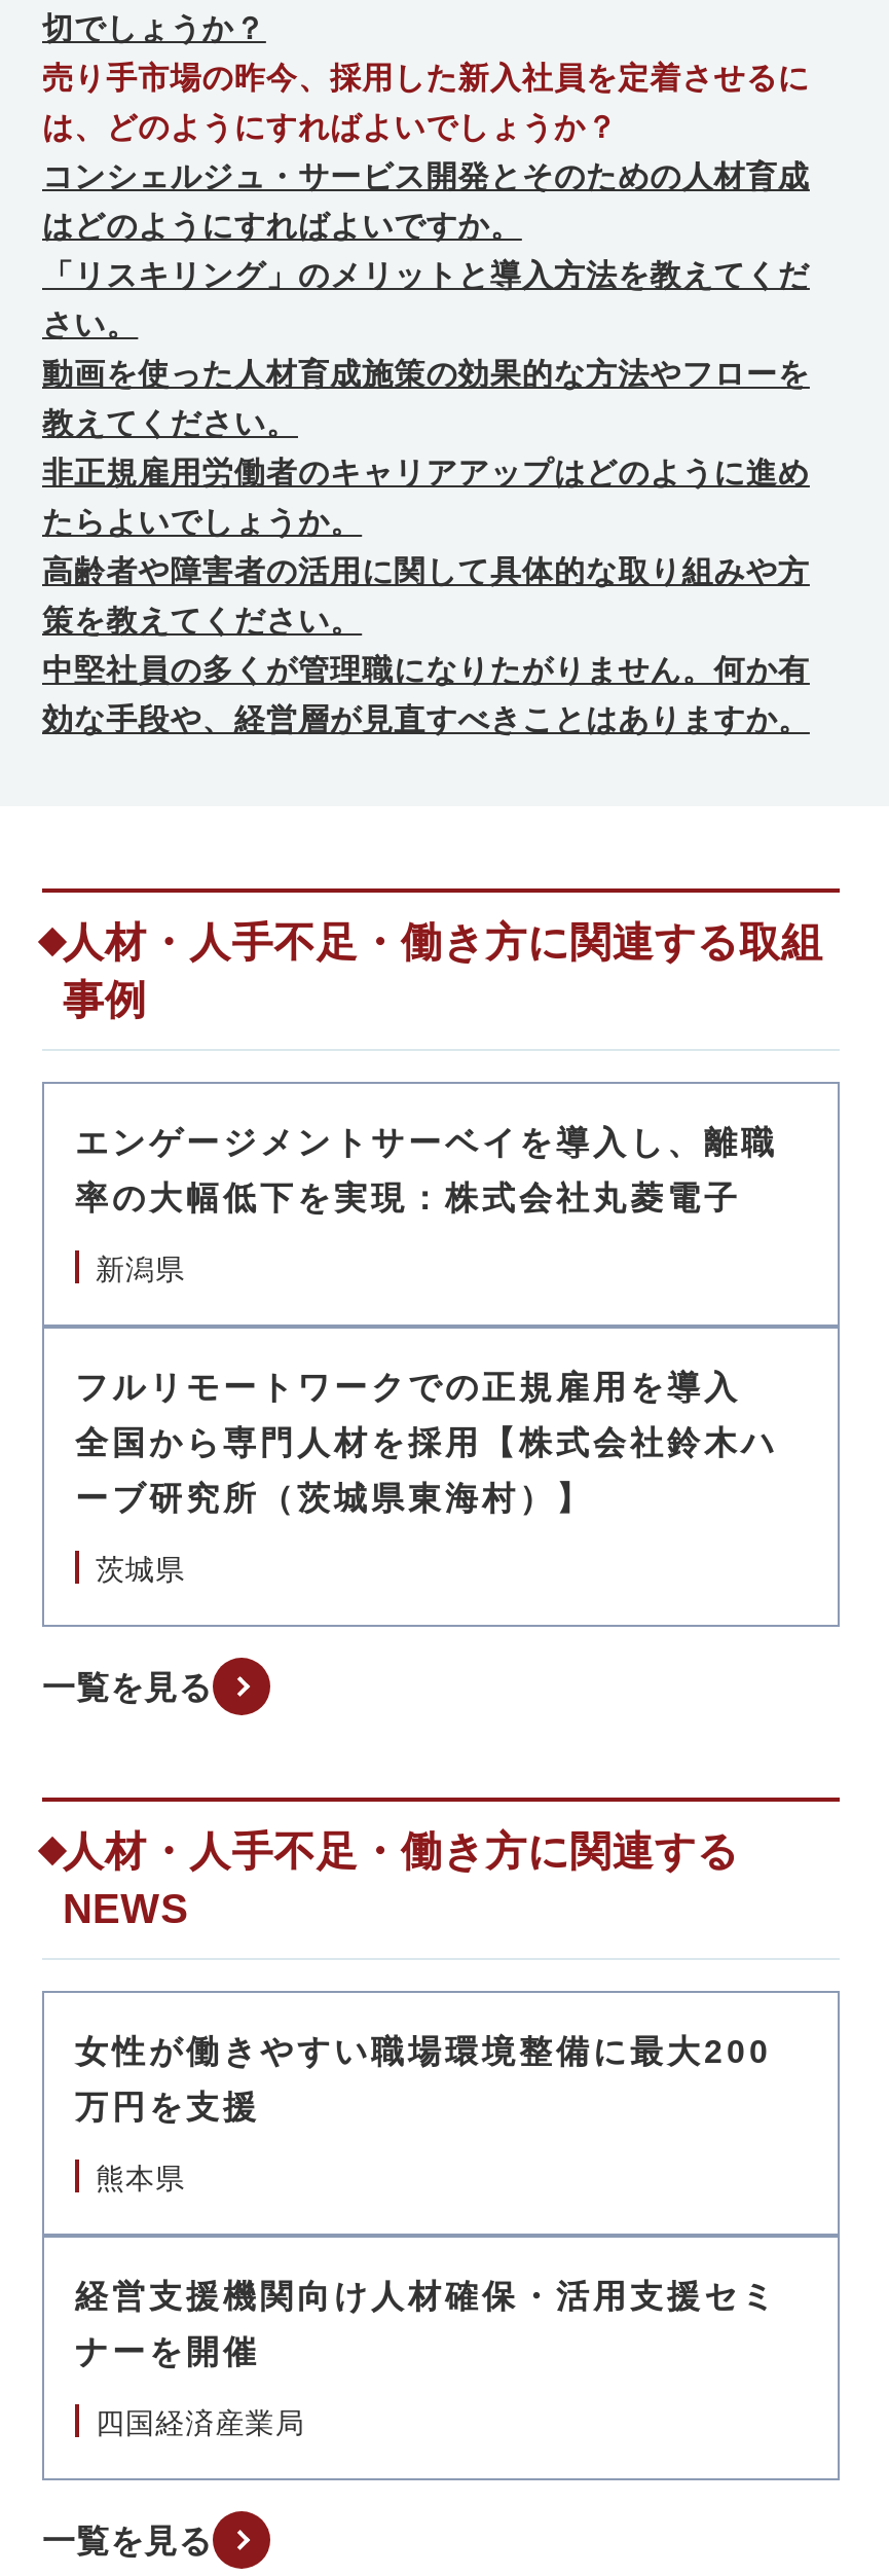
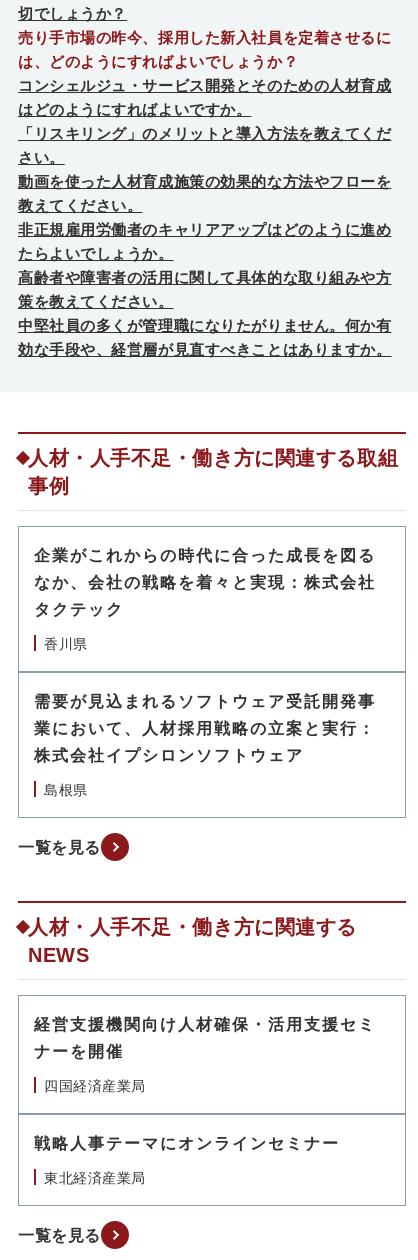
[75,1125,778,1586] エンゲージメントサーベイを導入し、離職 | 率の大幅低下を実現：株式会社丸菱電子 | 新潟県 | フルリモートワークでの正規雇用を導入 | 全国から専門人材を採用【株式会社鈴木ハ | ーブ研究所（茨城県東海村）】 | 茨城県 -> [34,547,376,798] 企業がこれからの時代に合った成長を図る | なか、会社の戦略を着々と実現：株式会社 | タクテック | 香川県 | 需要が見込まれるソフトウェア受託開発事 | 業において、人材採用戦略の立案と実行： | 株式会社イプシロンソフトウェア | 島根県
moved [42,1669,739,1931] -> [18,838,357,966]: 一覧を見る | 人材・人手不足・働き方に関連する | NEWS
[75,2034,772,2194] 女性が働きやすい職場環境整備に最大200 | 万円を支援 | 熊本県 -> none
moved [75,2279,778,2439] -> [34,1016,376,1094]: 経営支援機関向け人材確保・活用支援セミ | ナーを開催 | 四国経済産業局
none -> [34,1135,340,1186] 戦略人事テーマにオンラインセミナー | 東北経済産業局

